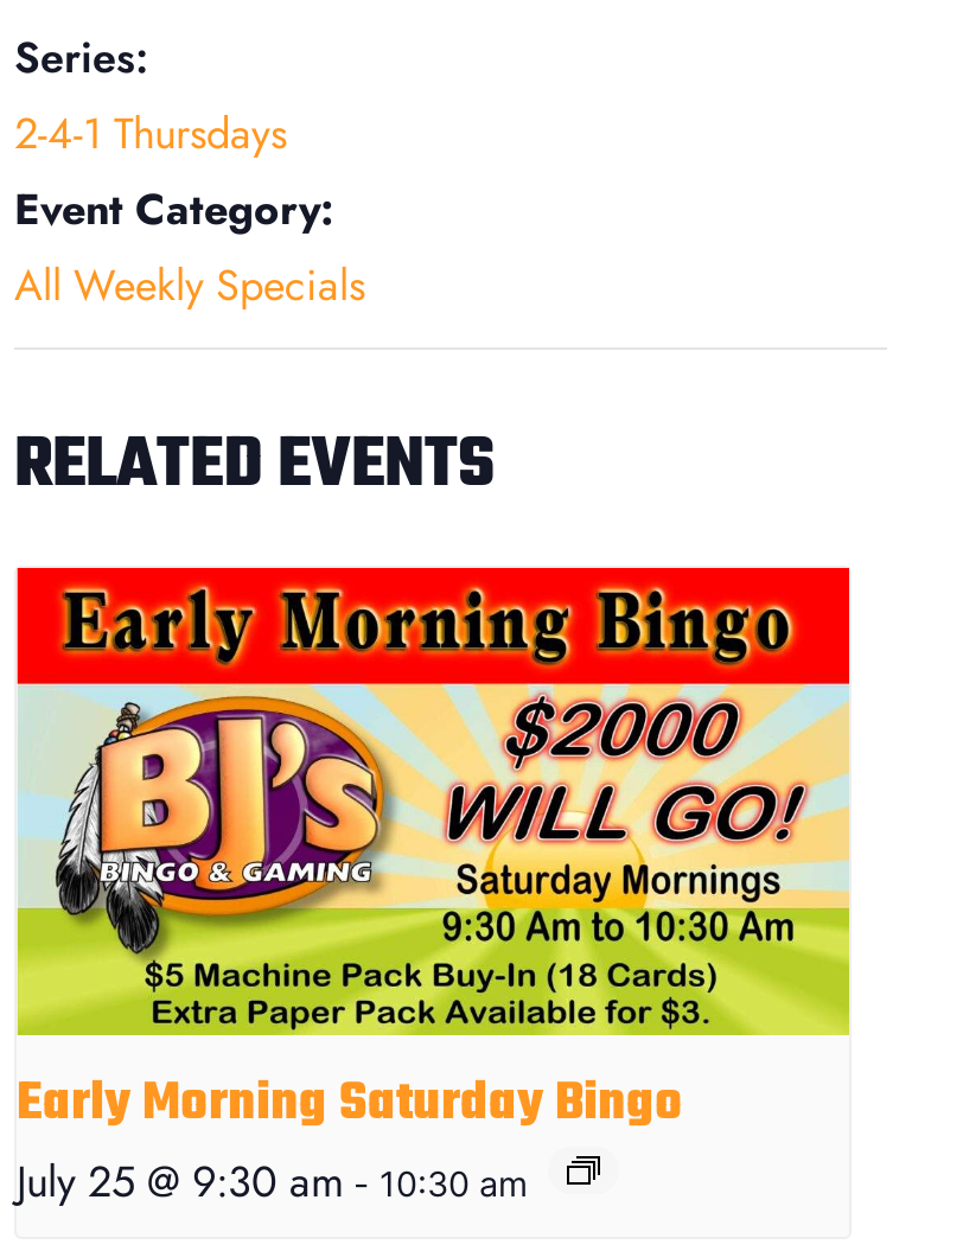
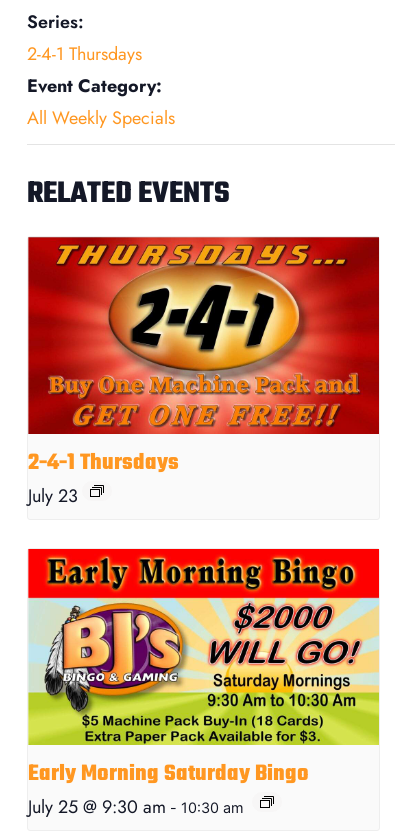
none -> [27,236,380,509] [image] | 2-4-1 Thursdays | July 23

